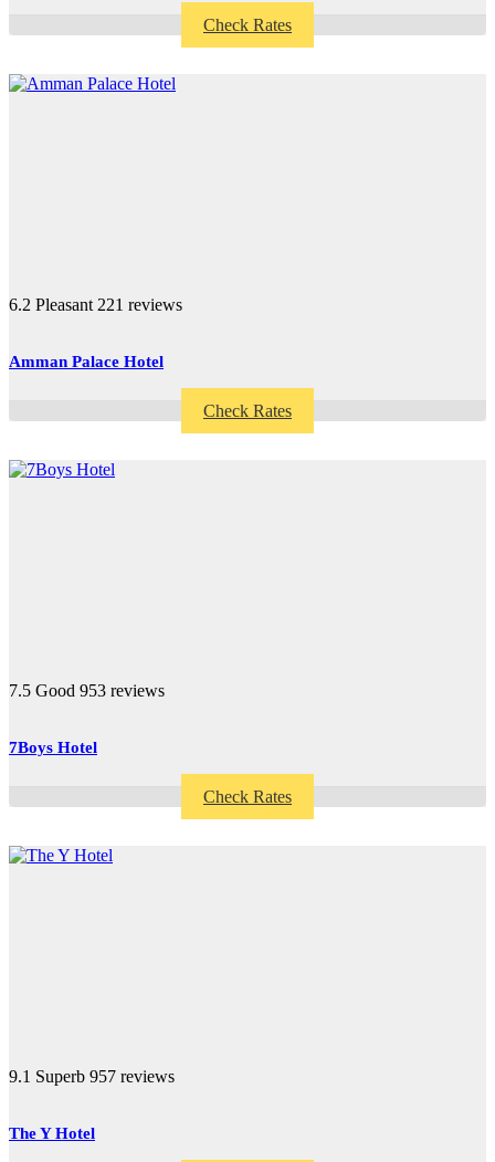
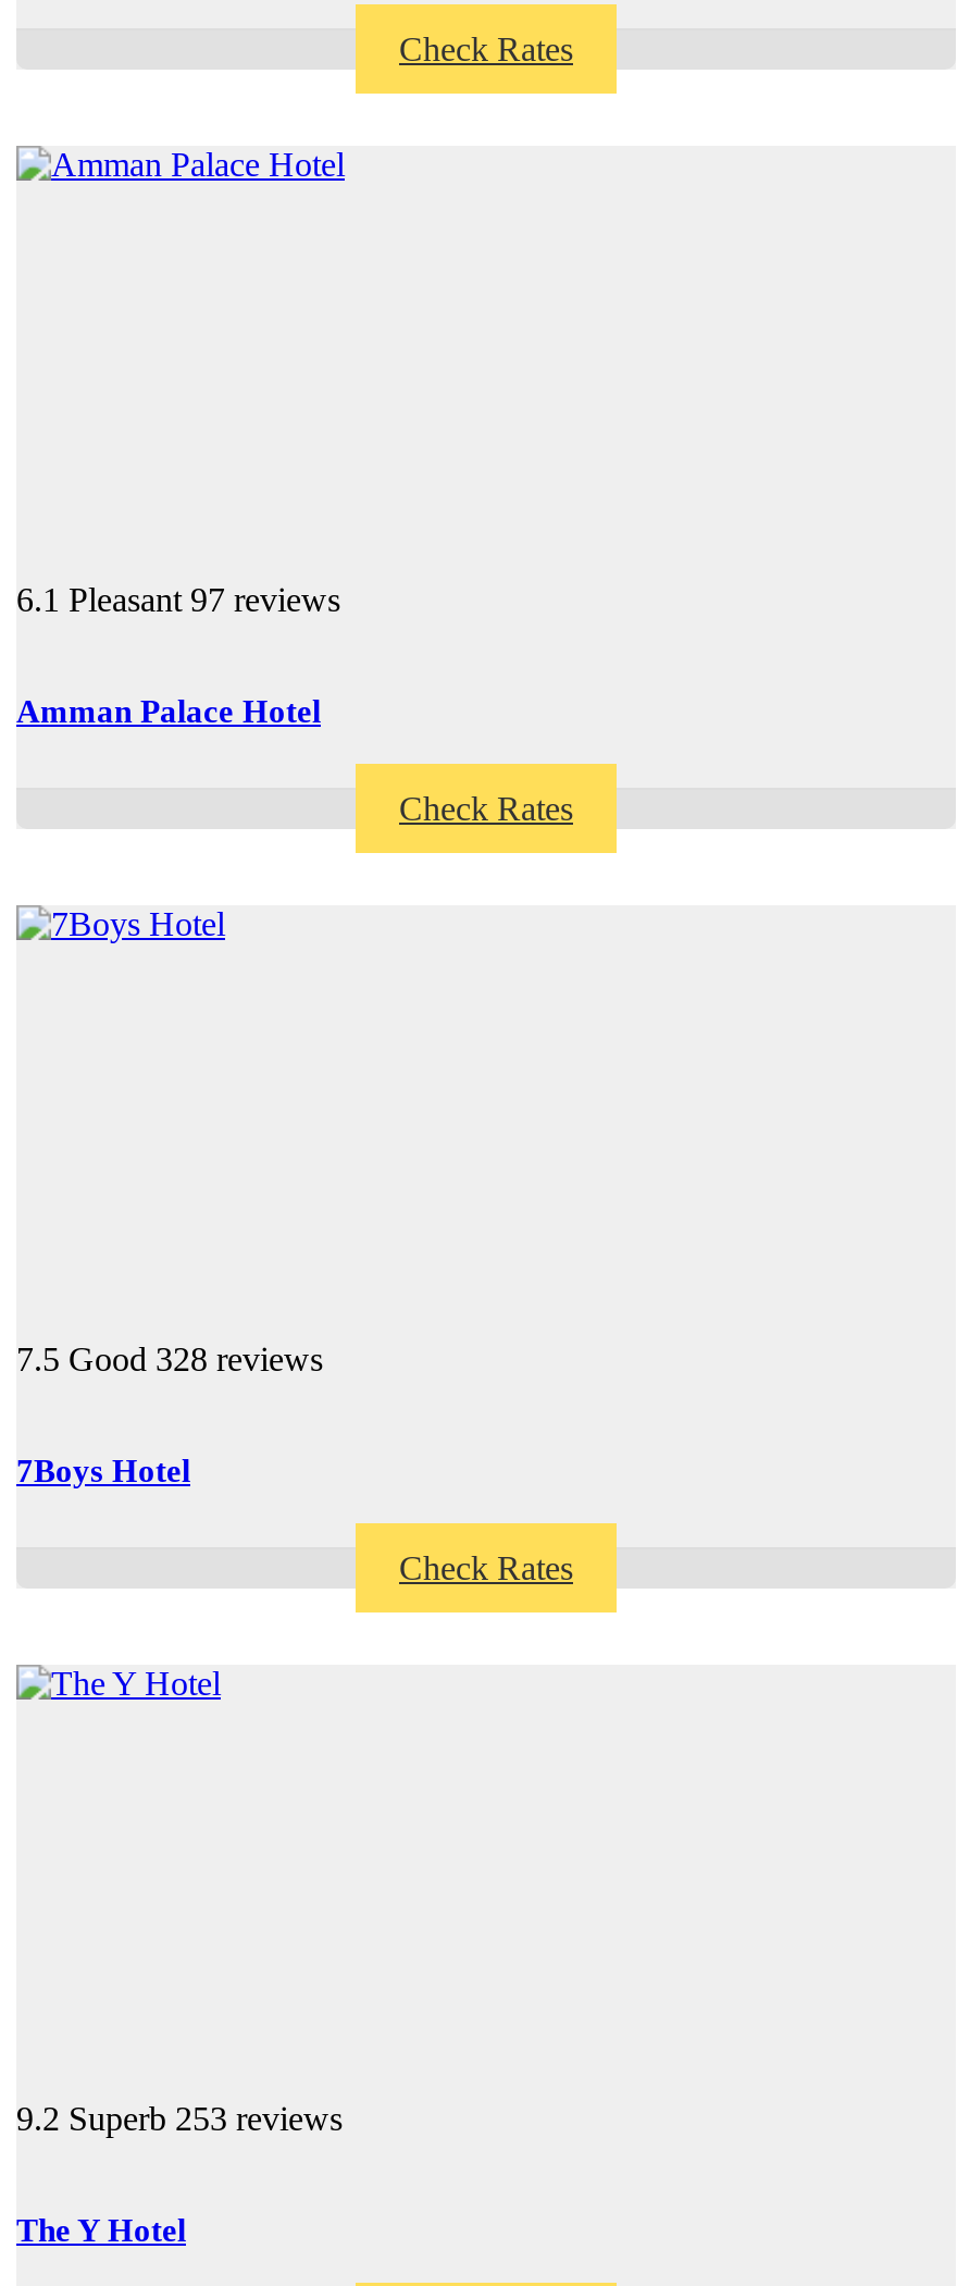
[9,295,182,314] 6.2 Pleasant 221 reviews -> [16,581,340,618] 6.1 Pleasant 97 reviews
[9,681,165,700] 7.5 Good 953 reviews -> [16,1340,323,1377] 7.5 Good 328 reviews
[9,1067,175,1085] 9.1 Superb 957 reviews -> [16,2100,343,2137] 9.2 Superb 253 reviews

